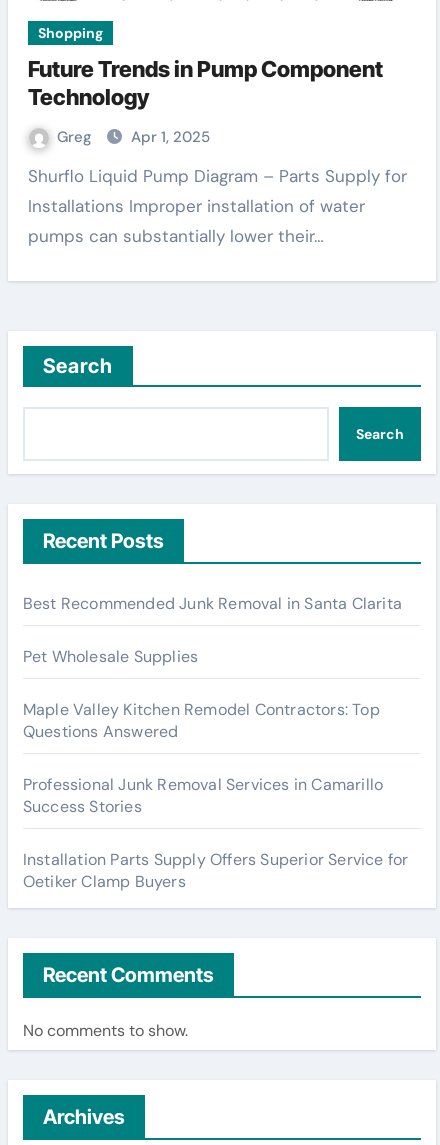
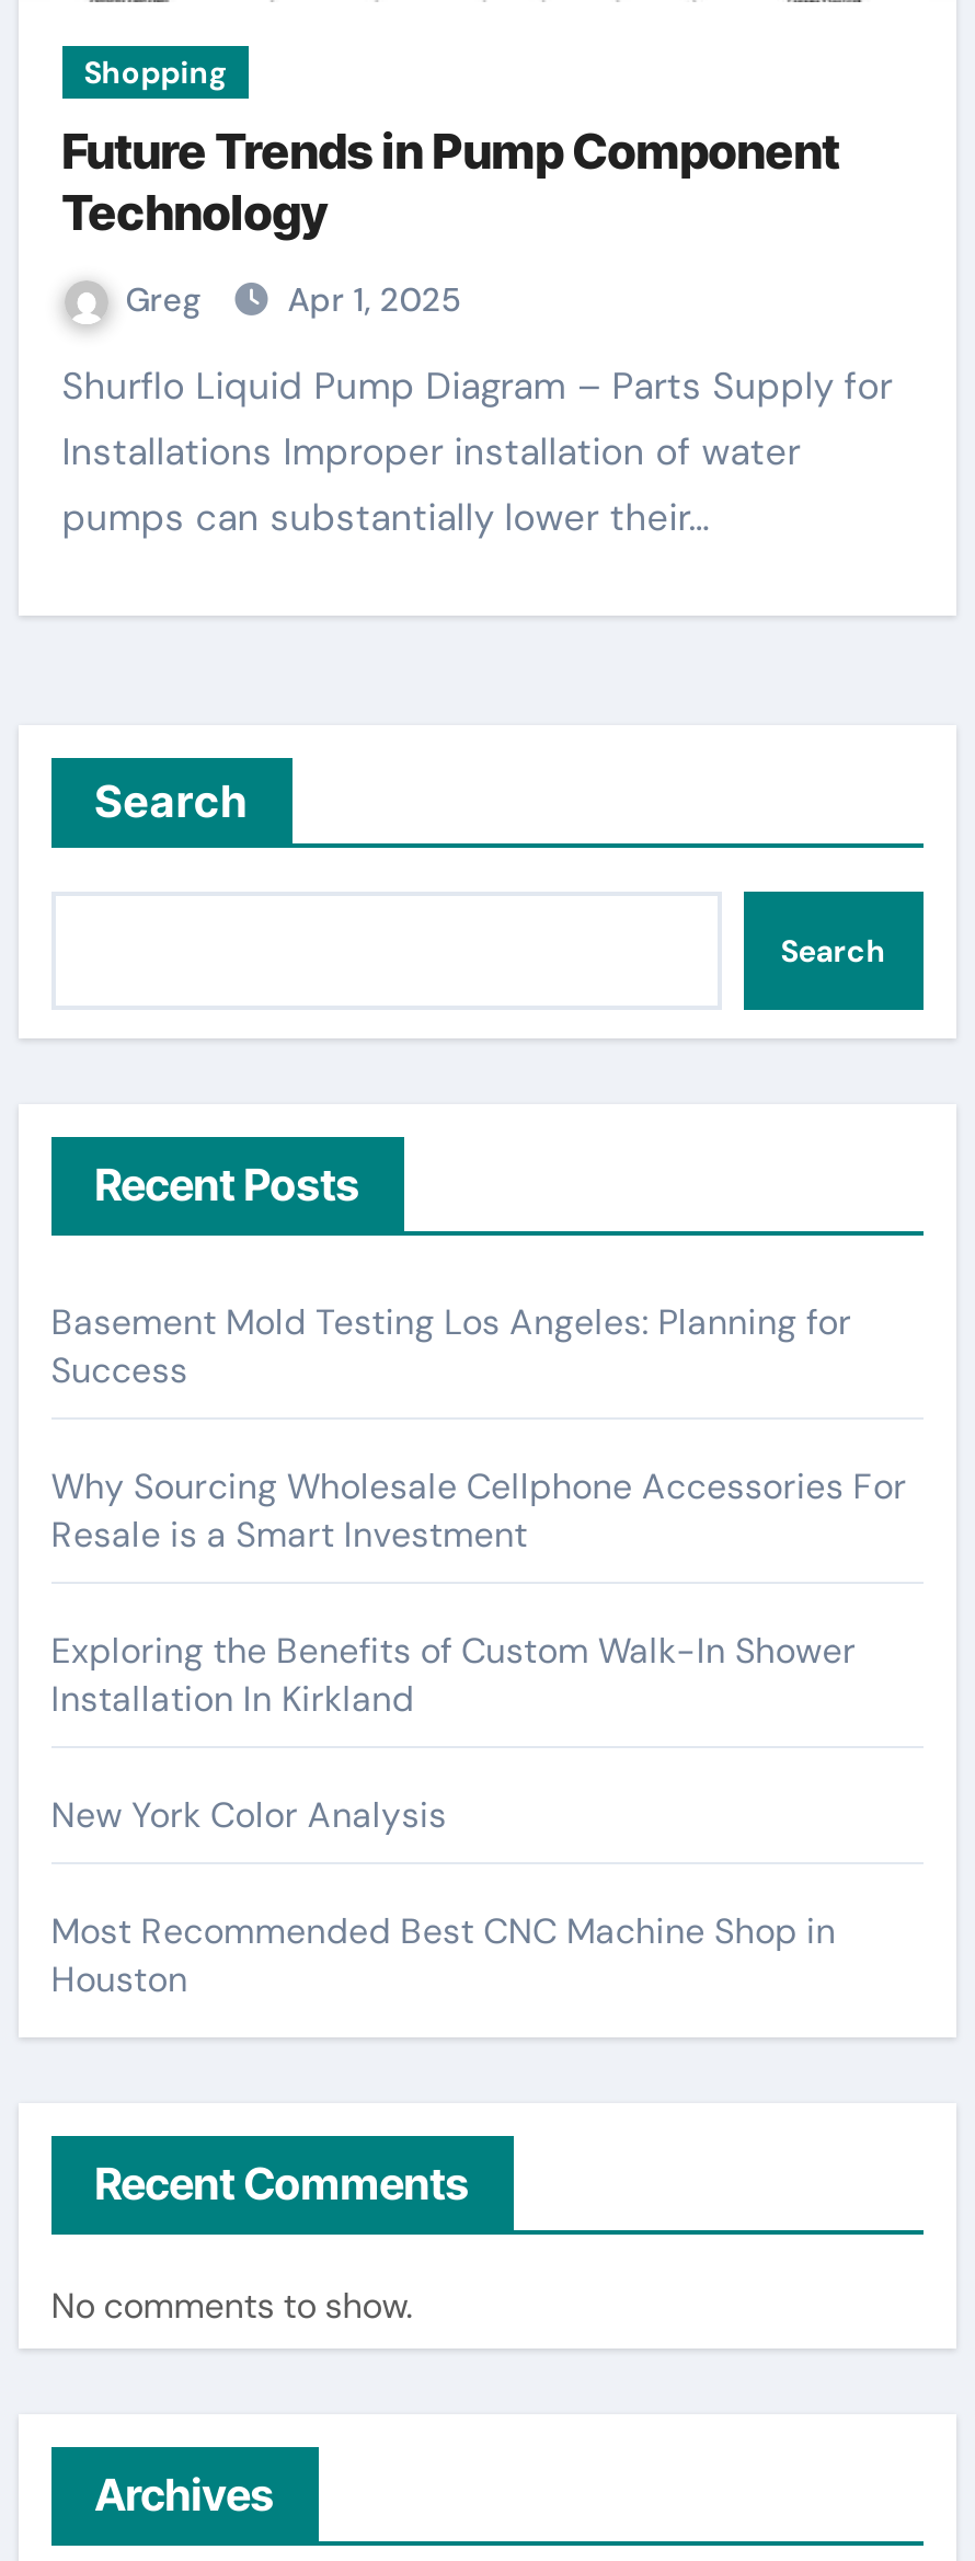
[23,593,402,614] Best Recommended Junk Removal in Santa Clarita -> [51,1299,852,1393] Basement Mold Testing Los Angeles: Planning for | Success
[23,646,198,667] Pet Wholesale Supplies -> [51,1463,907,1558] Why Sourcing Wholesale Cellphone Accessories For | Resale is a Smart Investment
[23,699,380,742] Maple Valley Kitchen Remodel Contractors: Top | Questions Answered -> [51,1628,856,1722] Exploring the Benefits of Custom Walk-In Shower | Installation In Kirkland
[23,774,383,817] Professional Junk Removal Services in Camarillo | Success Stories -> [51,1792,447,1838] New York Color Analysis
[23,849,408,892] Installation Parts Supply Offers Superior Service for | Oetiker Clamp Buyers -> [51,1908,836,2002] Most Recommended Best CNC Machine Shop in | Houston

